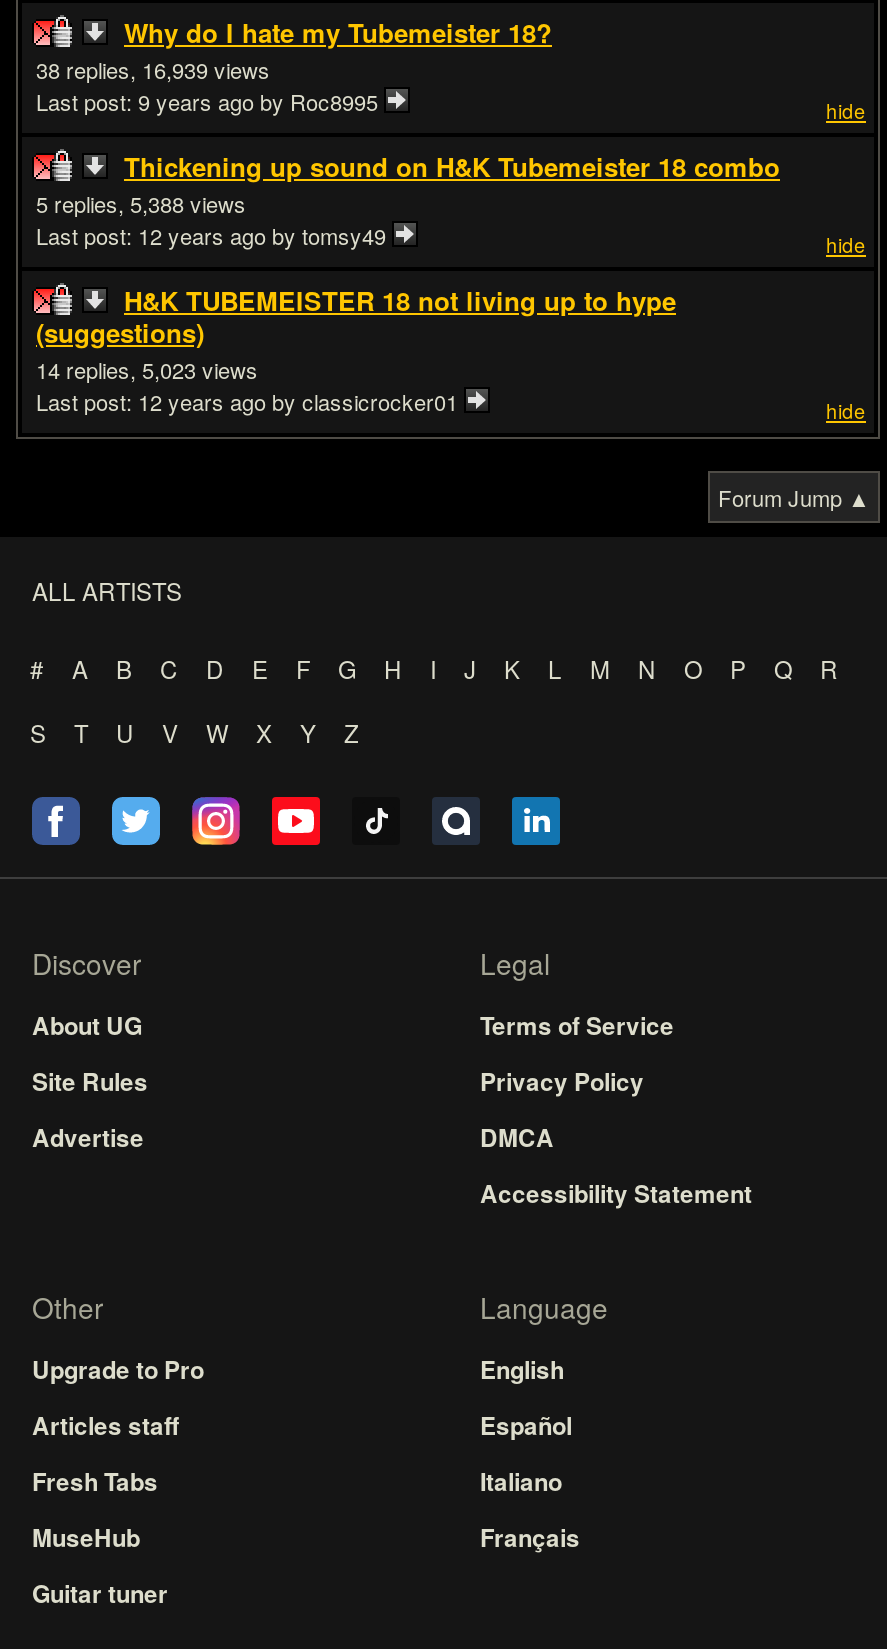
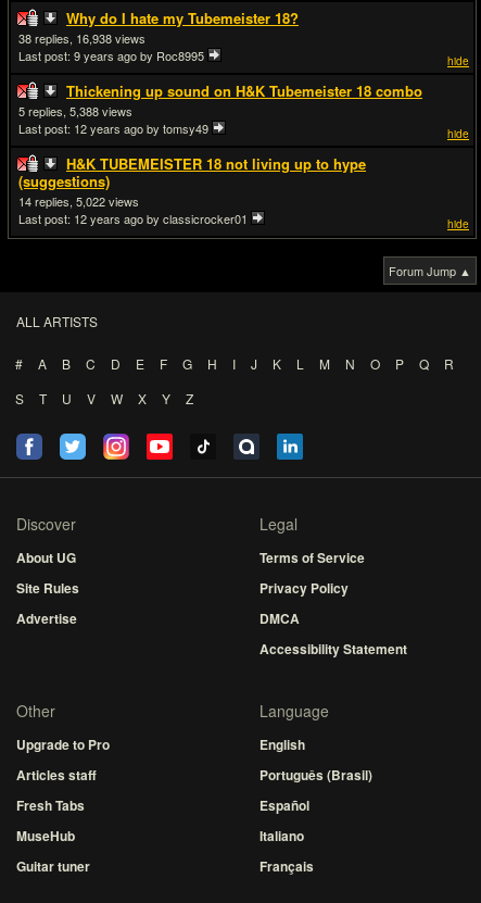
[142,53,208,85] 16,939 -> [76,29,112,47] 16,938
[142,353,196,385] 5,023 -> [76,192,105,210] 5,022
moved [480,1407,580,1555] -> [260,795,314,876]: Español | Italiano | Français
none -> [260,765,372,785] Português (Brasil)

